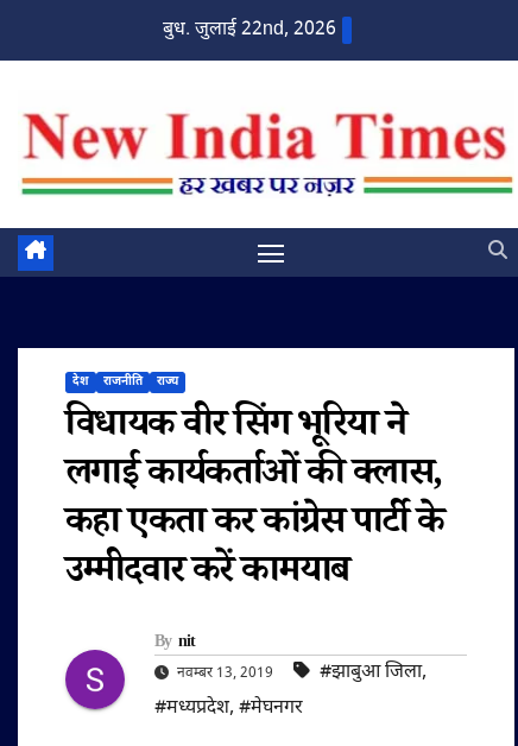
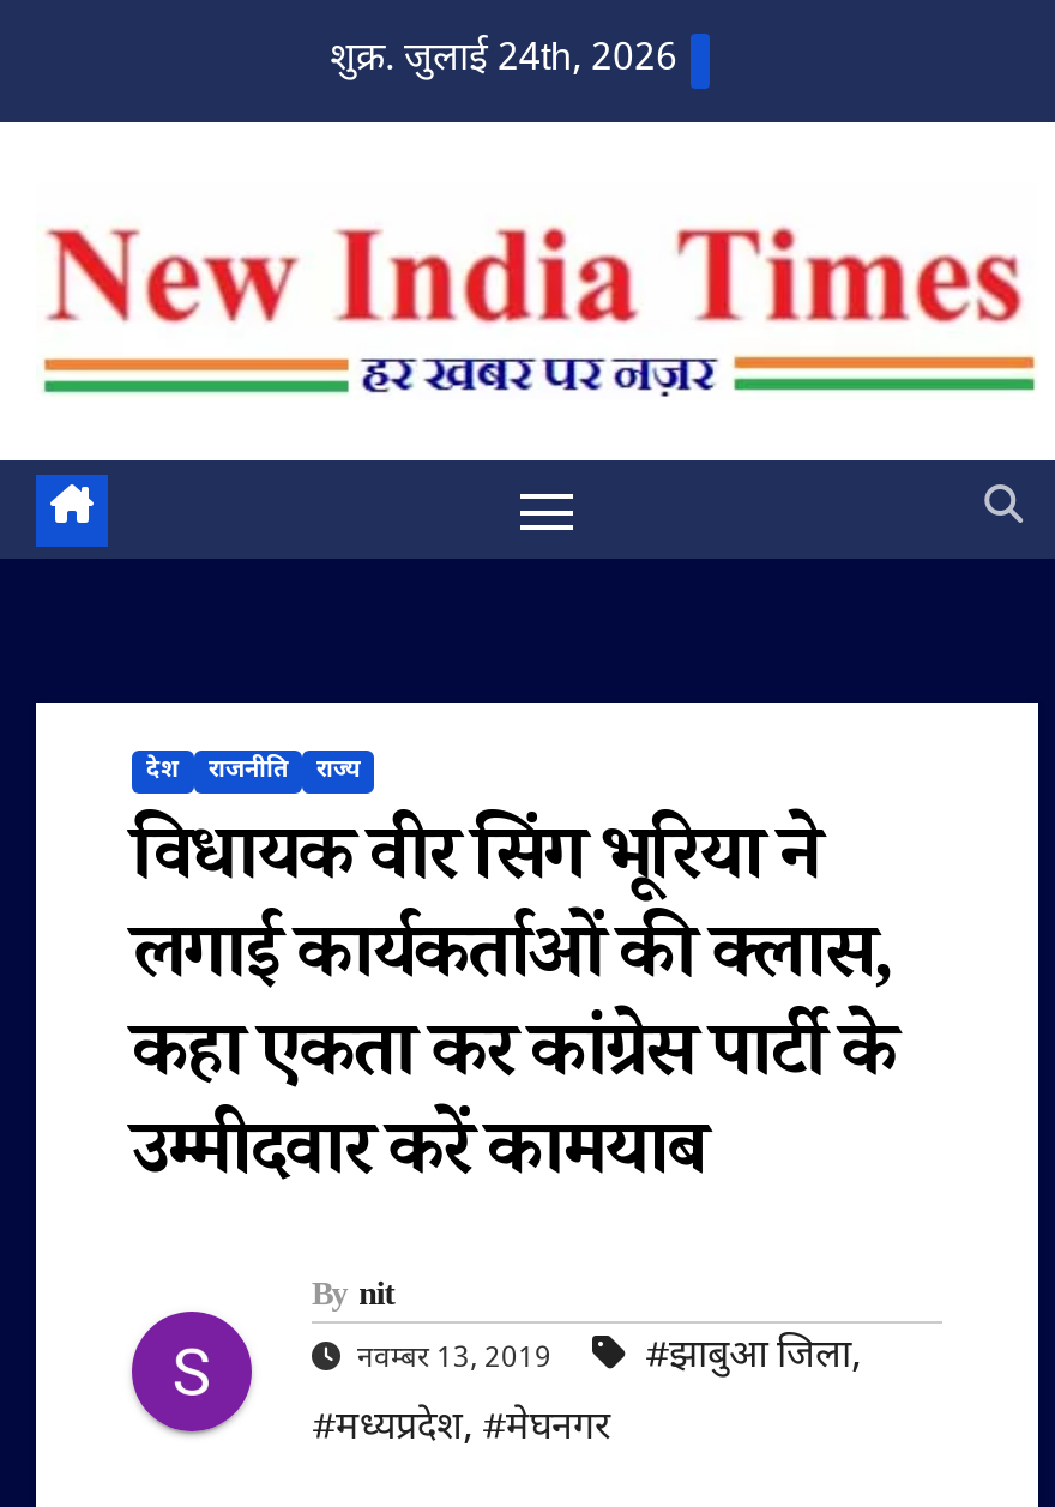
[163,18,336,43] बुध. जुलाई 22nd, 2026 -> [330,36,677,86] शुक्र. जुलाई 24th, 2026

